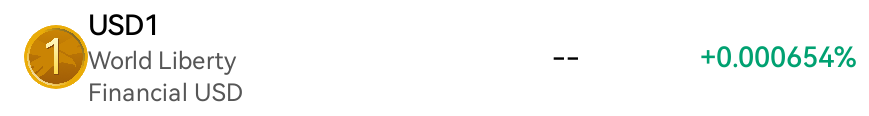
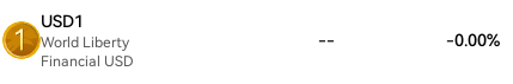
[700,41,856,73] +0.000654% -> [446,31,500,50] -0.00%

